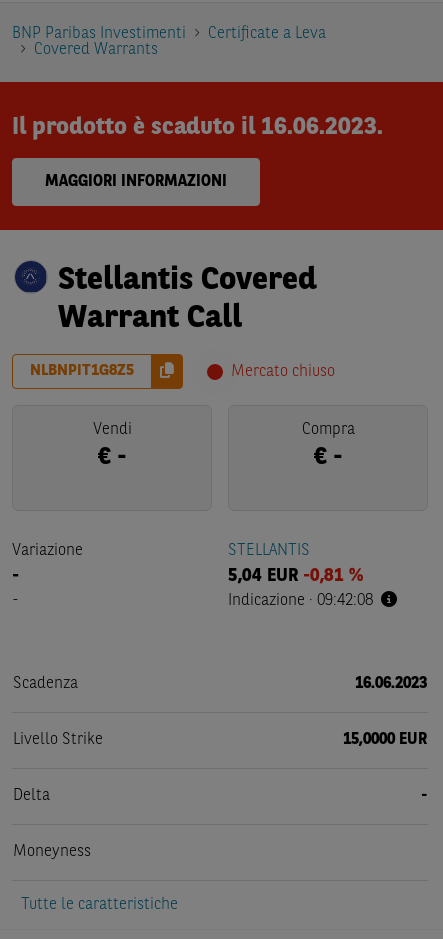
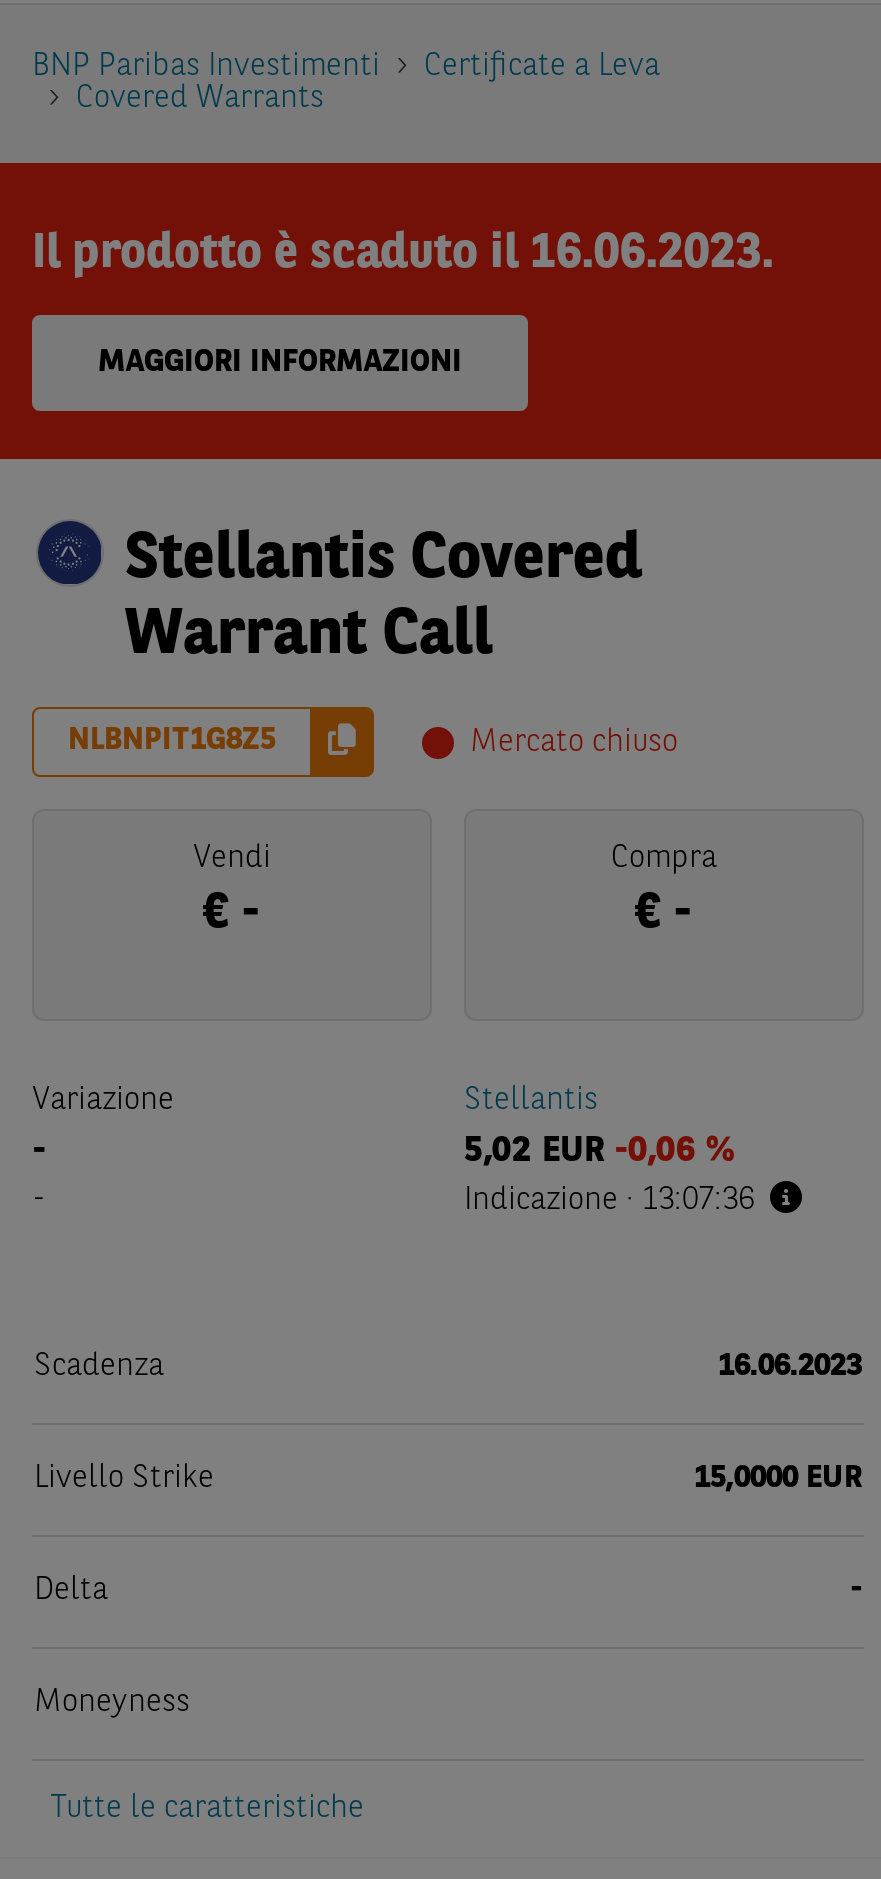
[228,543,373,609] STELLANTIS | 5,04 EUR -0,81 % | Indicazione · 09:42:08 -> [464,1085,754,1217] Stellantis | 5,02 EUR -0,06 % | Indicazione · 13:07:36

